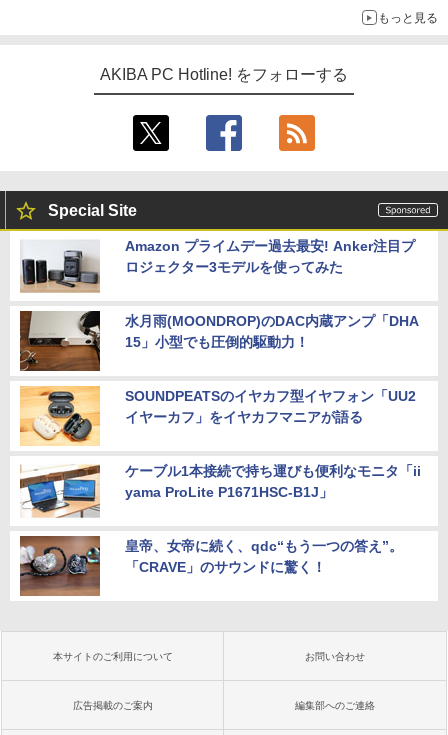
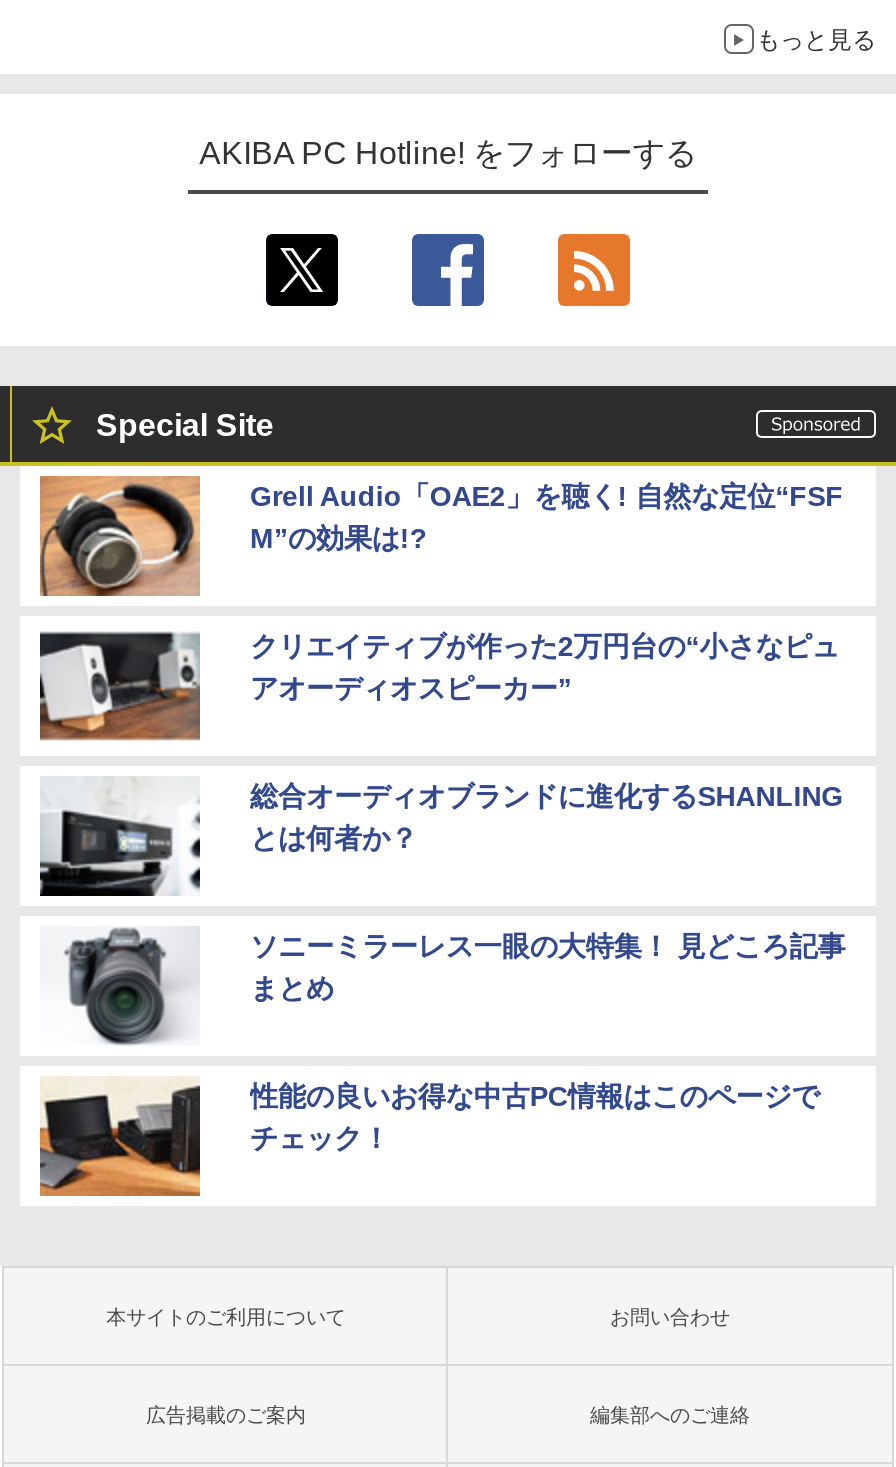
[20,236,415,296] [image] | Amazon プライムデー過去最安! Anker注目プ | ロジェクター3モデルを使ってみた -> [38,474,843,598] [image] | Grell Audio「OAE2」を聴く! 自然な定位“FSF | M”の効果は!?
[19,310,419,372] [image] | 水月雨(MOONDROP)のDAC内蔵アンプ「DHA | 15」小型でも圧倒的駆動力！ -> [38,626,839,746] [image] | クリエイティブが作った2万円台の“小さなピュ | アオーディオスピーカー”
[19,385,416,446] [image] | SOUNDPEATSのイヤカフ型イヤフォン「UU2 | イヤーカフ」をイヤカフマニアが語る -> [38,776,843,898] [image] | 総合オーディオブランドに進化するSHANLING | とは何者か？
[19,462,421,520] [image] | ケーブル1本接続で持ち運びも便利なモニタ「ii | yama ProLite P1671HSC-B1J」 -> [40,926,845,1046] [image] | ソニーミラーレス一眼の大特集！ 見どころ記事 | まとめ
[19,535,403,596] [image] | 皇帝、女帝に続く、qdc“もう一つの答え”。 | 「CRAVE」のサウンドに驚く！ -> [40,1076,819,1196] [image] | 性能の良いお得な中古PC情報はこのページで | チェック！

